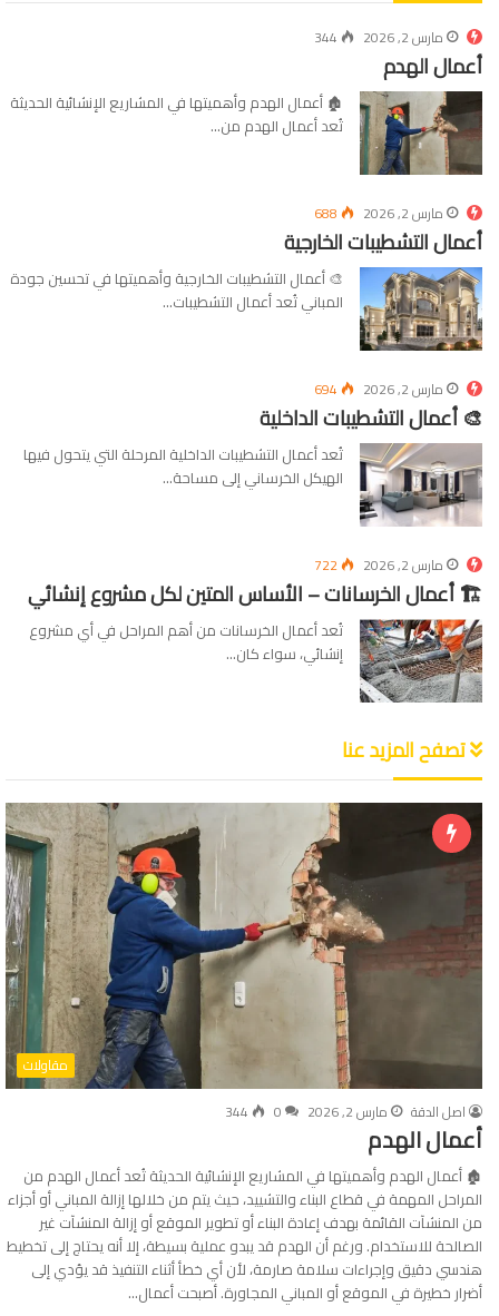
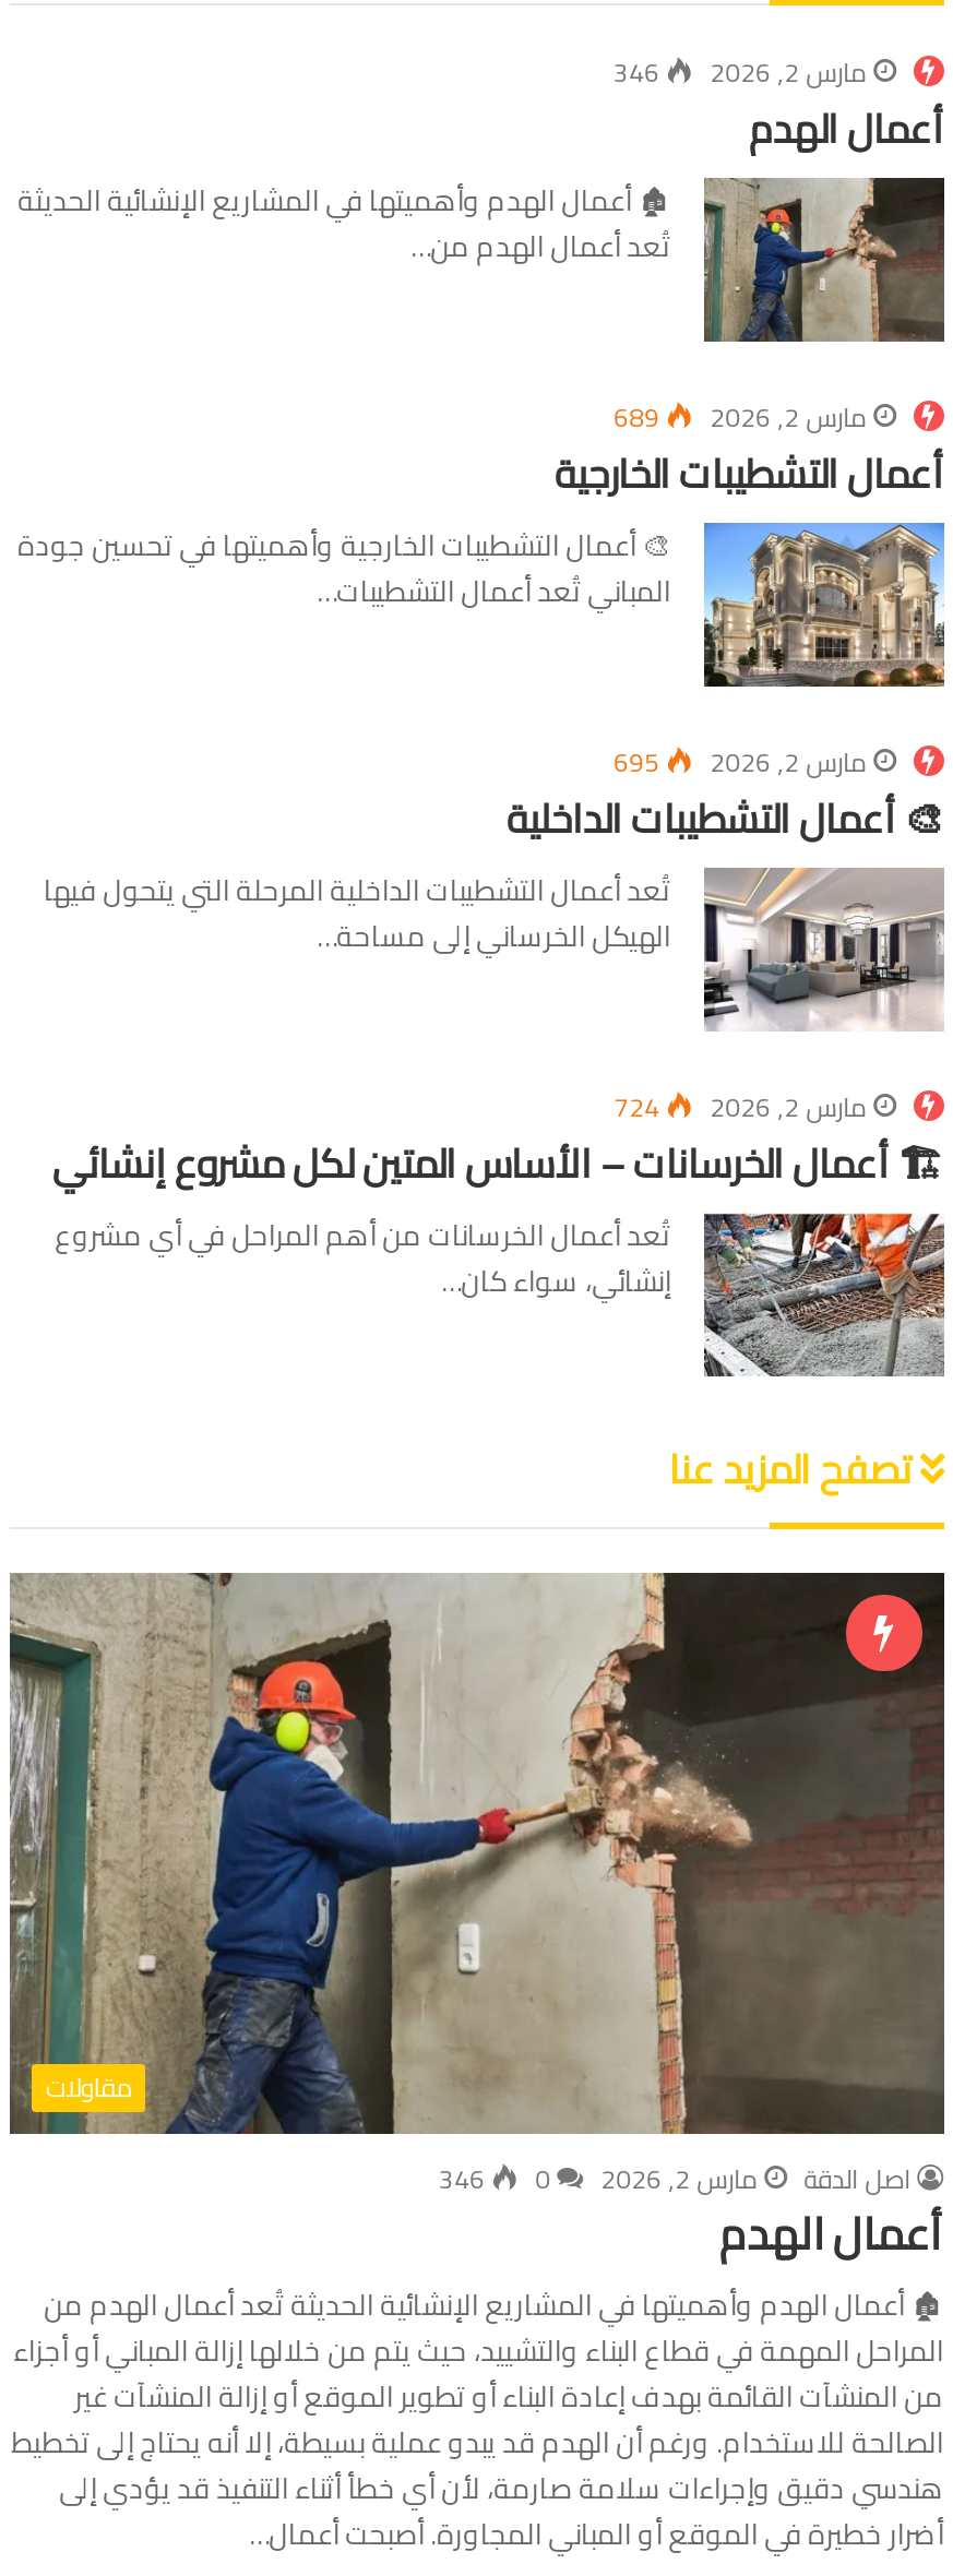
[314,24,337,50] 344 -> [614,47,660,97] 346
[314,200,337,226] 688 -> [614,392,660,442] 689
[314,376,337,402] 694 -> [614,737,660,787] 695
[314,552,337,578] 722 -> [614,1082,660,1132] 724
[225,1099,248,1125] 344 -> [439,2155,485,2205] 346

